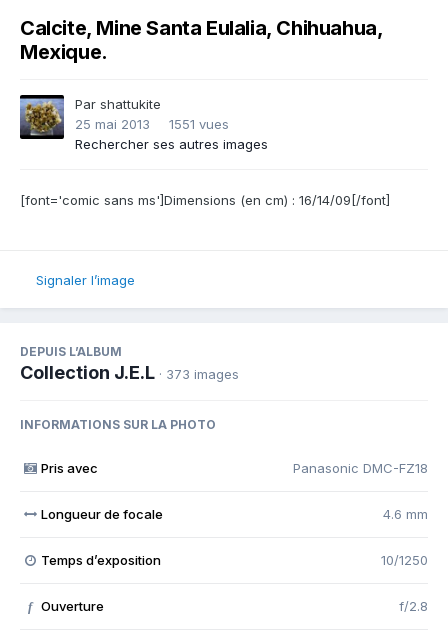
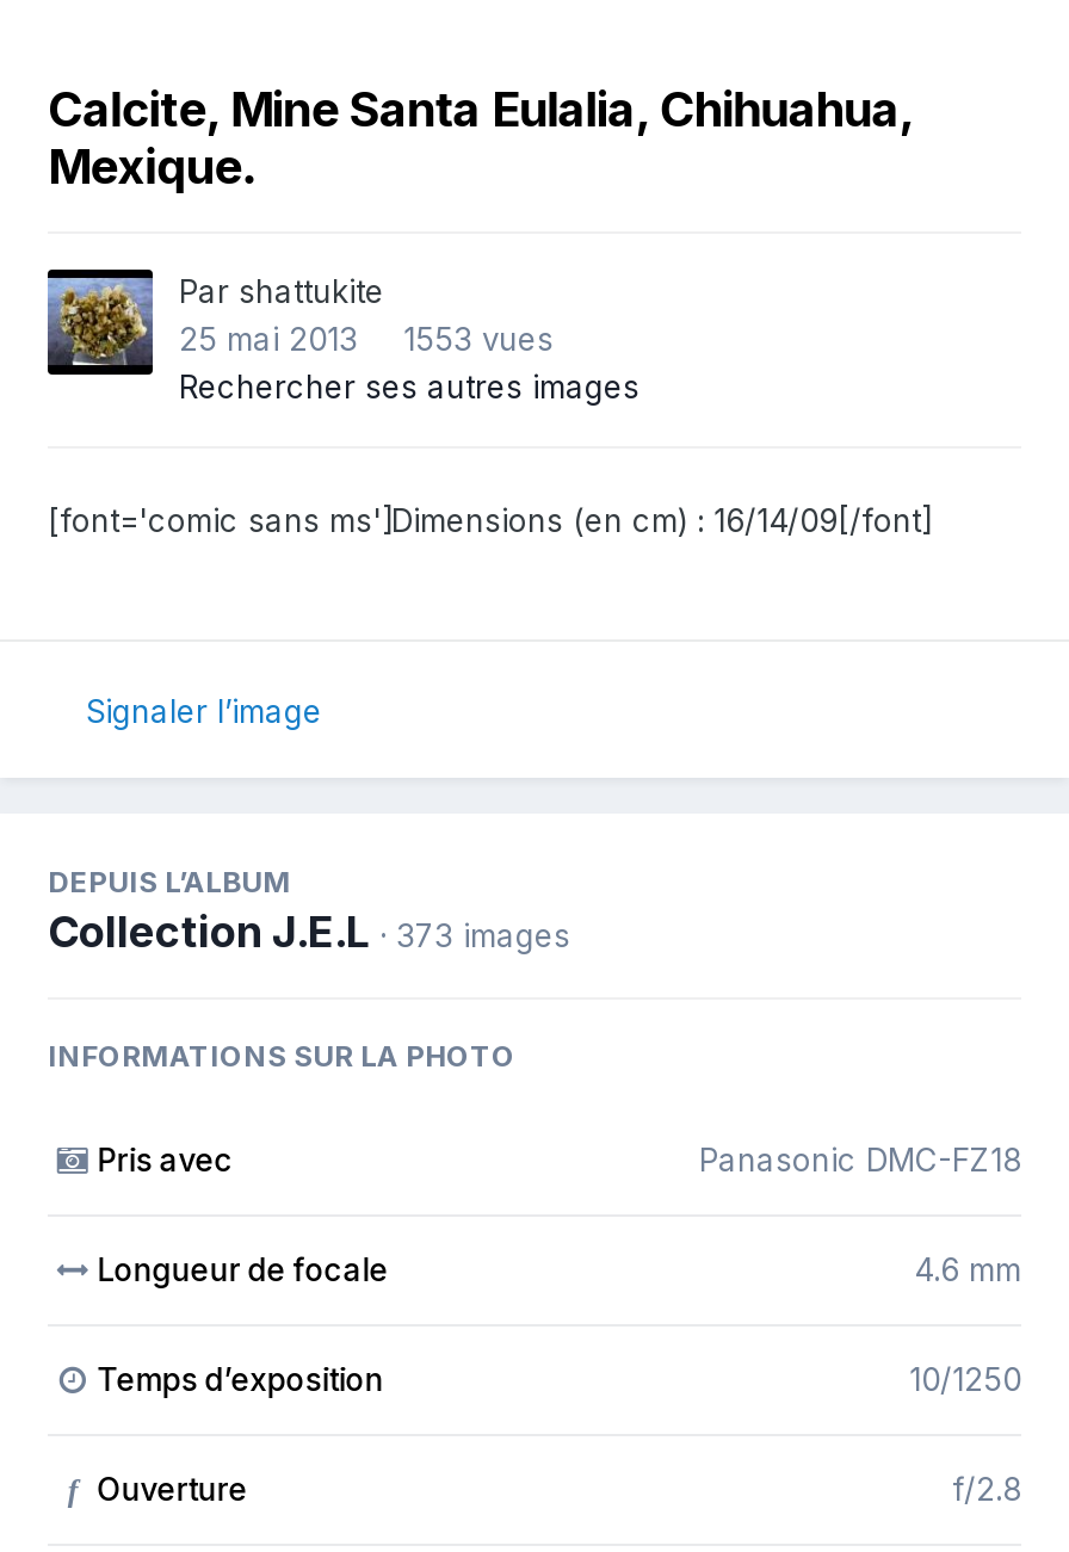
[75,116,229,132] 25 mai 2013 1551 vues -> [179,320,554,358] 25 mai 2013 1553 vues

